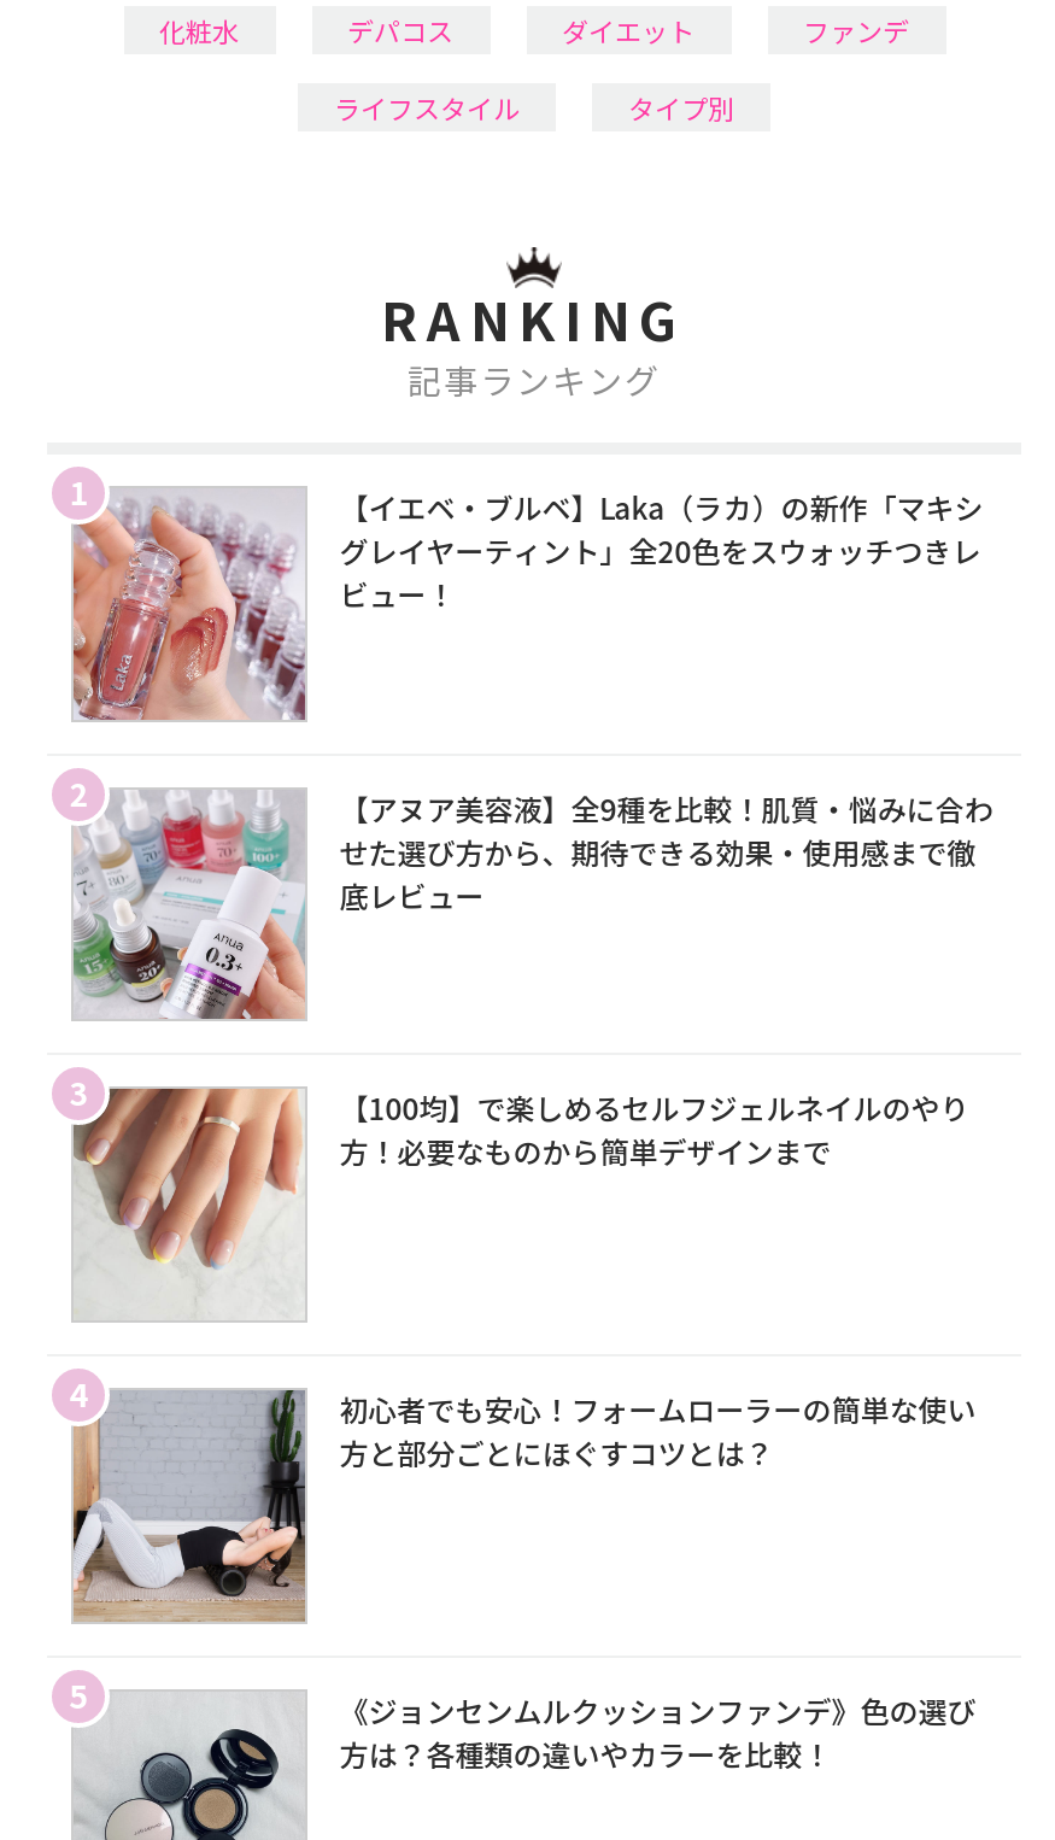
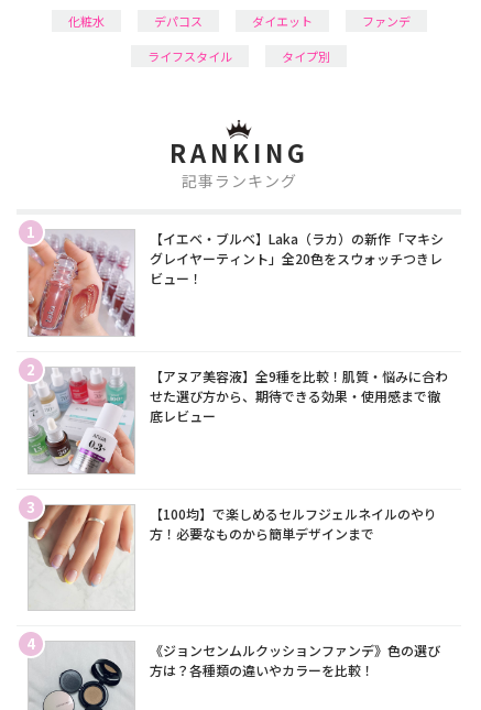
[71,1389,976,1624] [image] | 初心者でも安心！フォームローラーの簡単な使い | 方と部分ごとにほぐすコツとは？ -> none
[70,1673,89,1719] 5 -> none

